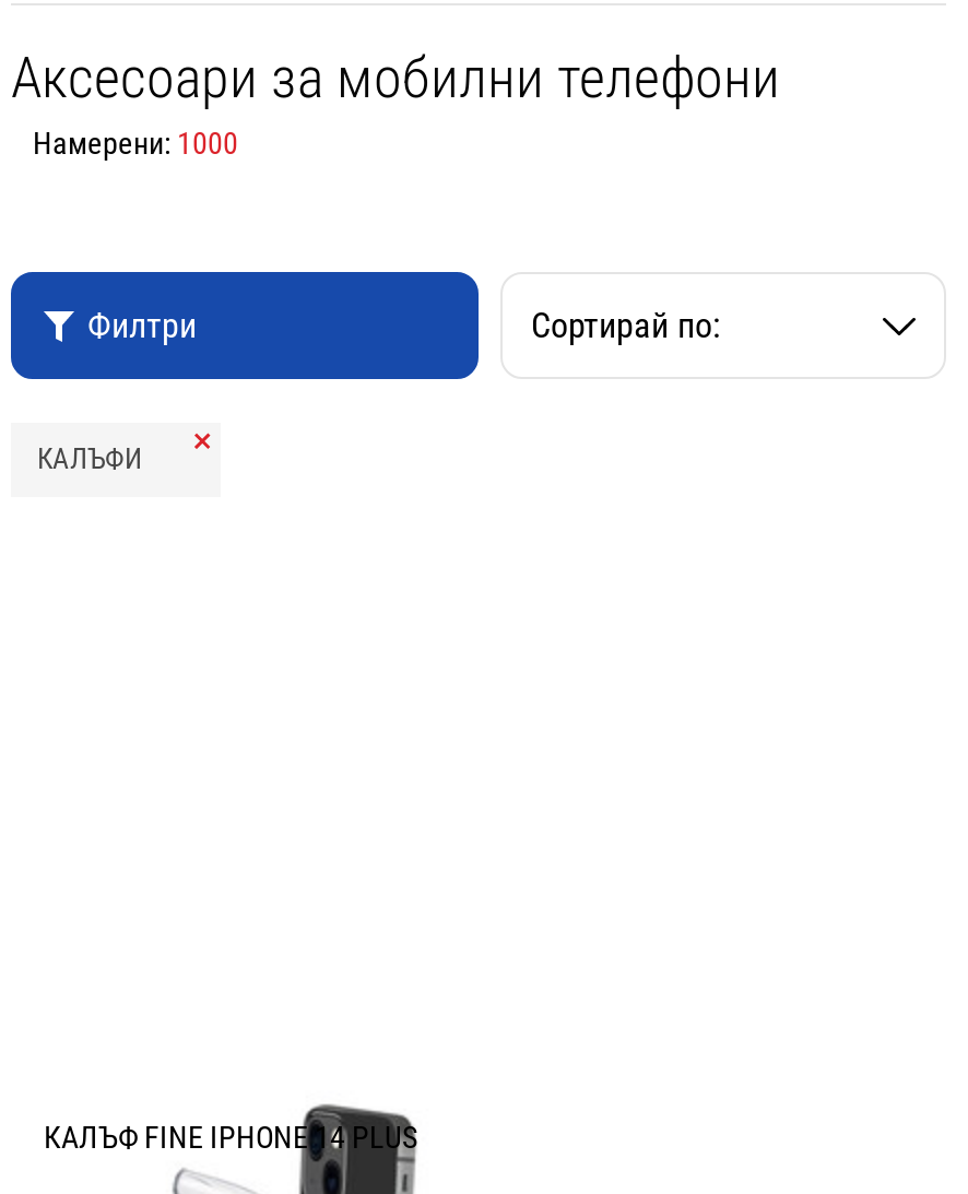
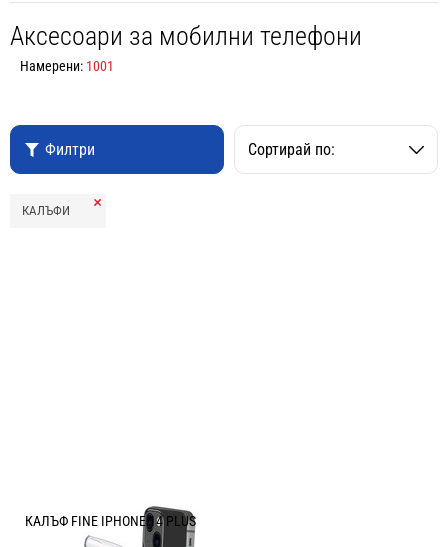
[33,126,238,161] Намерени: 1000 -> [20,58,114,74] Намерени: 1001

